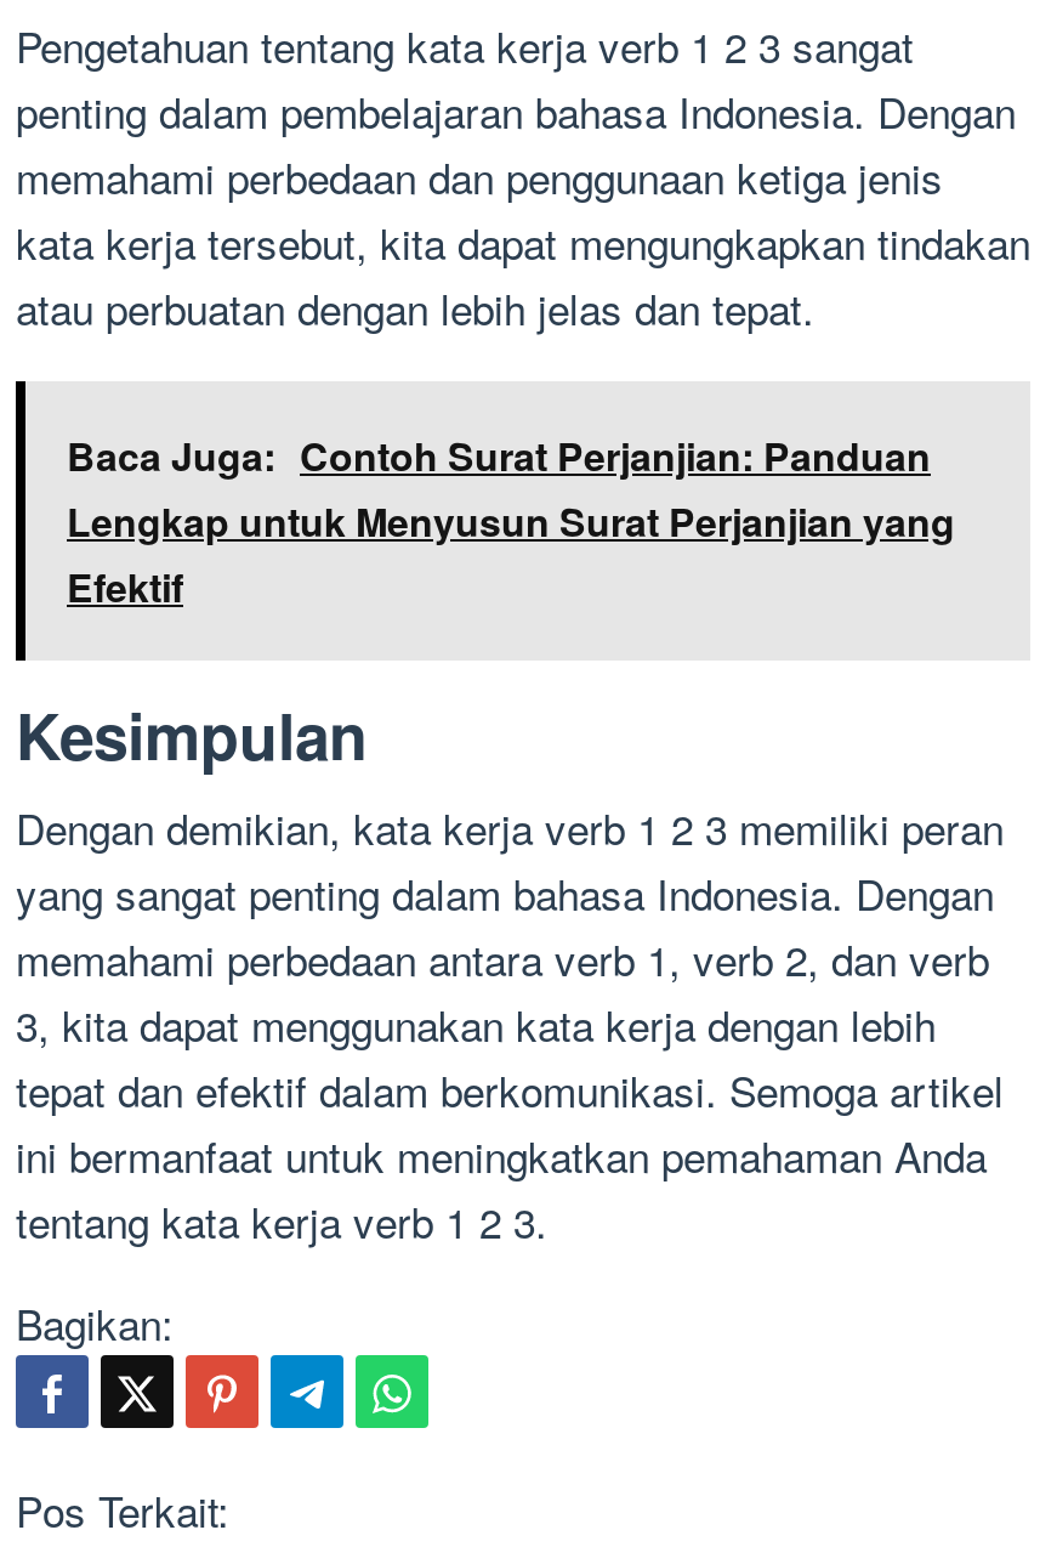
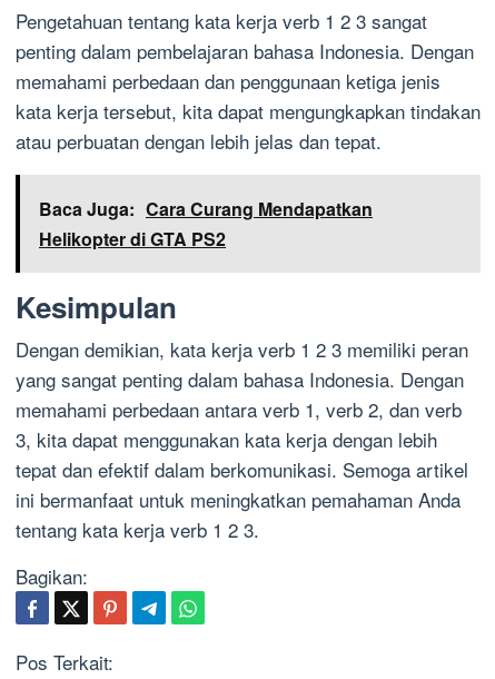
[67,427,955,614] Baca Juga: Contoh Surat Perjanjian: Panduan | Lengkap untuk Menyusun Surat Perjanjian yang | Efektif -> [39,196,373,251] Baca Juga: Cara Curang Mendapatkan | Helikopter di GTA PS2

